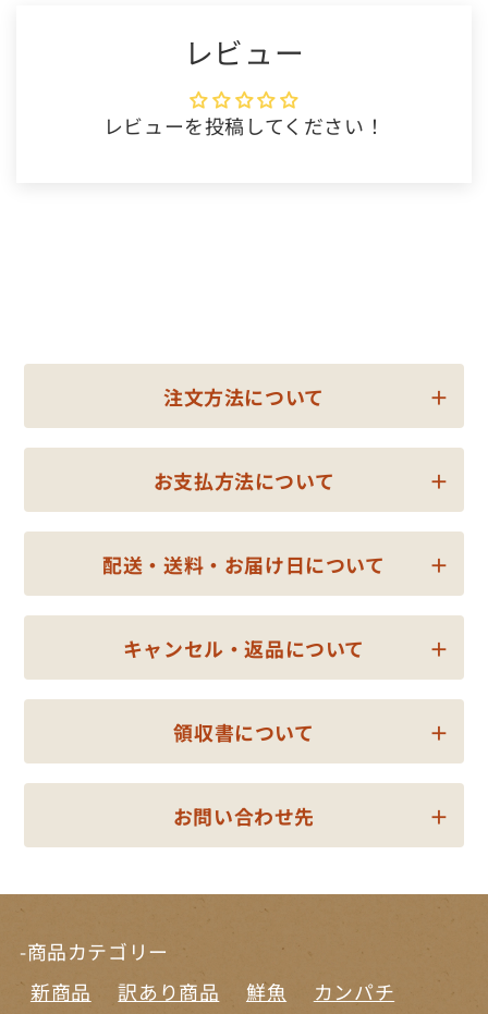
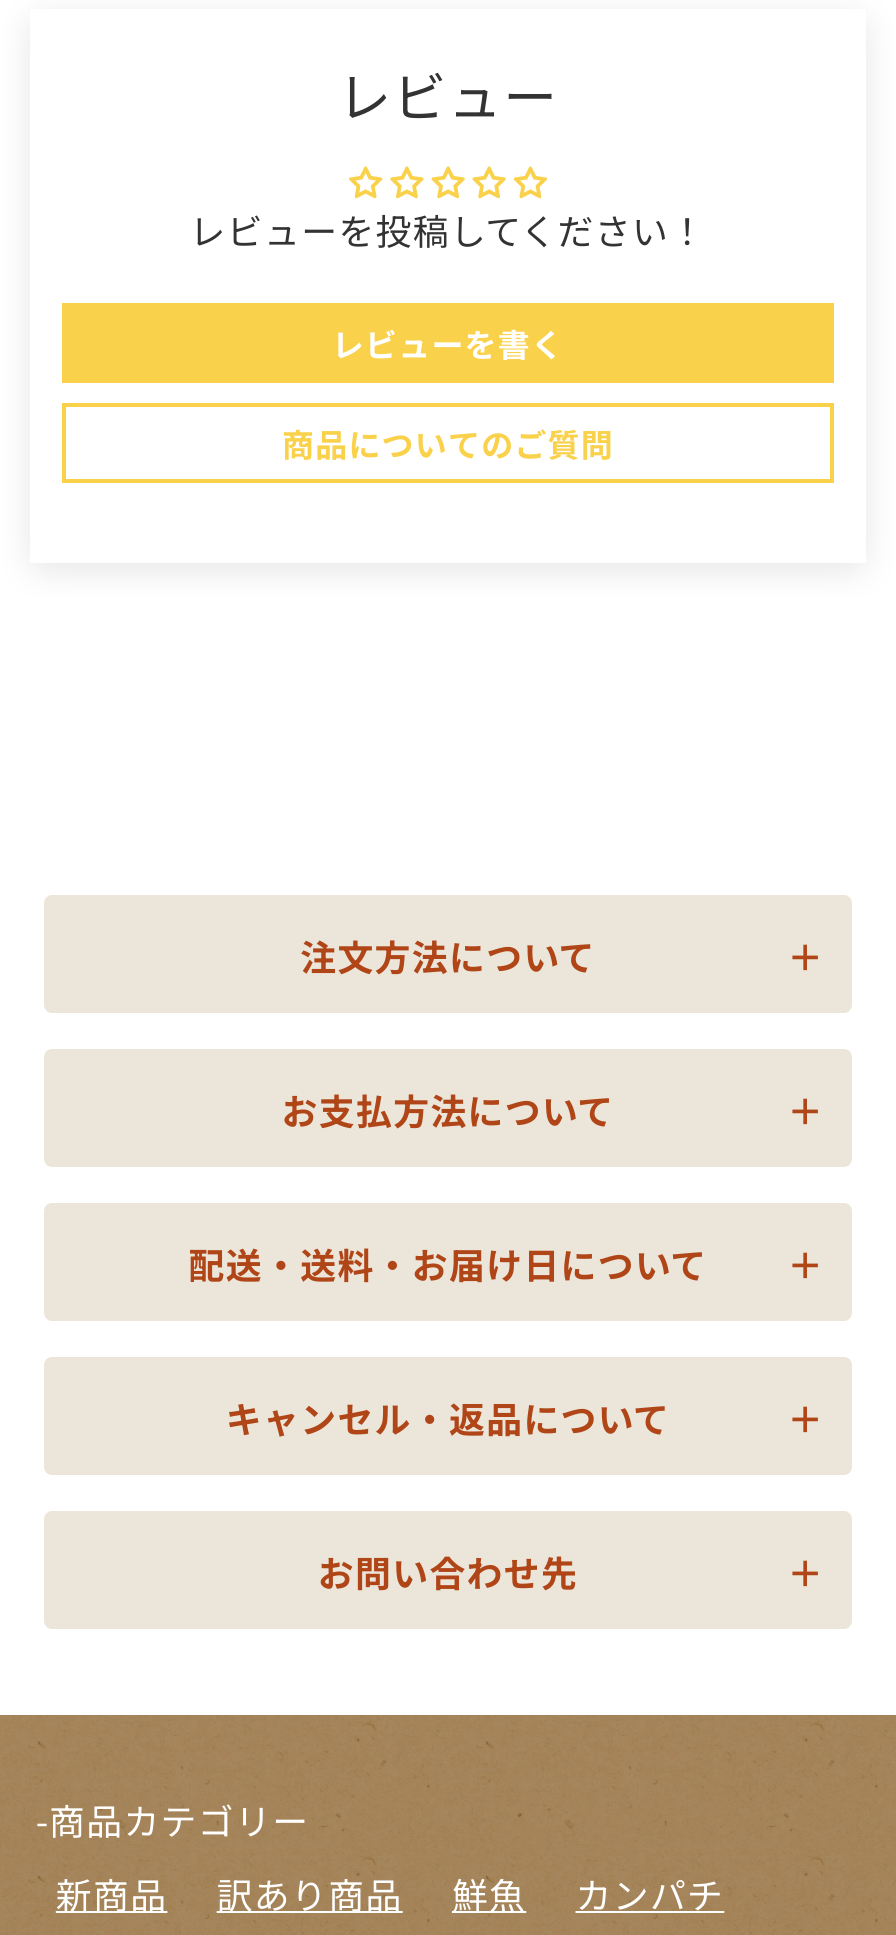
none -> [282,320,614,468] レビューを書く | 商品についてのご質問
moved [103,383,385,662] -> [189,929,707,1443]: 注文方法について | お支払方法について | 配送・送料・お届け日について | キャンセル・返品について
[174,718,314,746] 領収書について -> none

